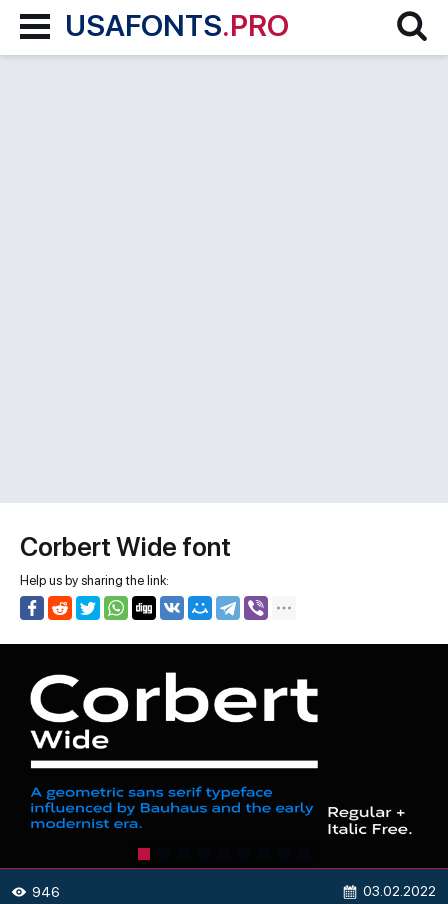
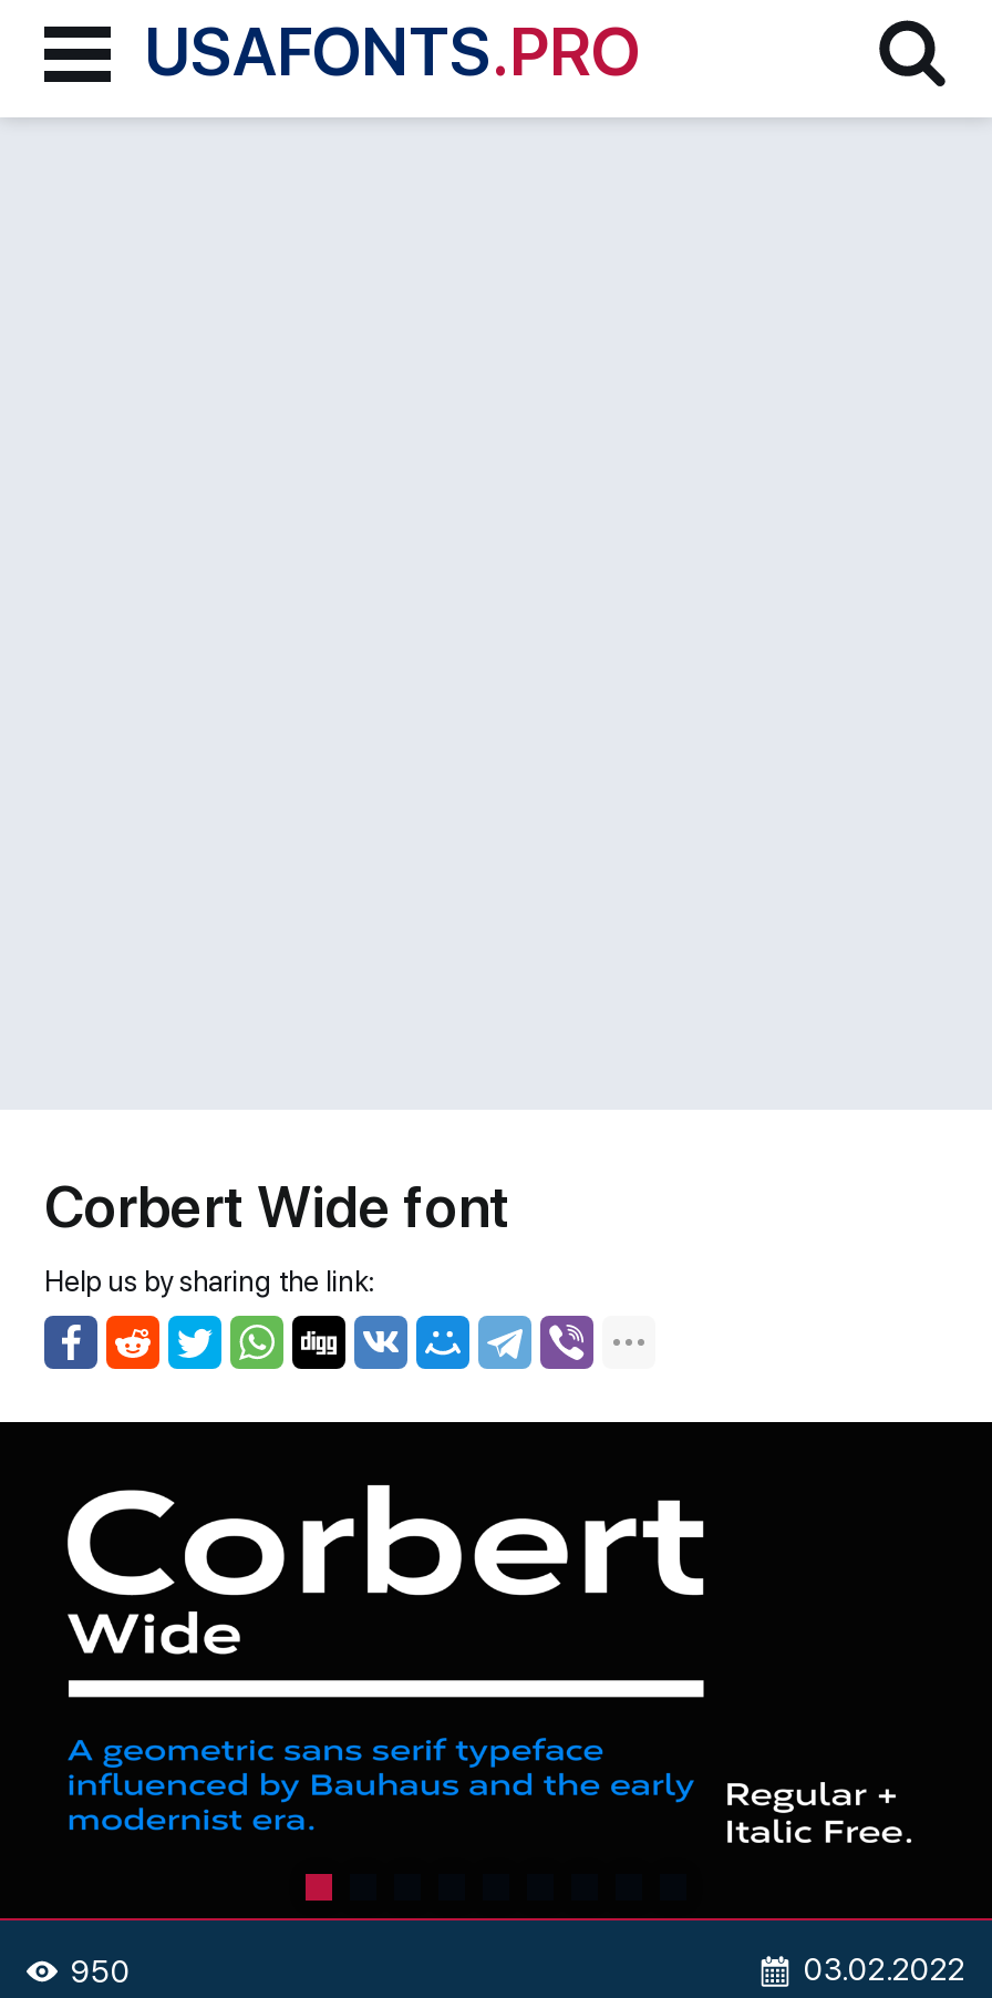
[32,883,60,899] 946 -> [71,1953,131,1988] 950

